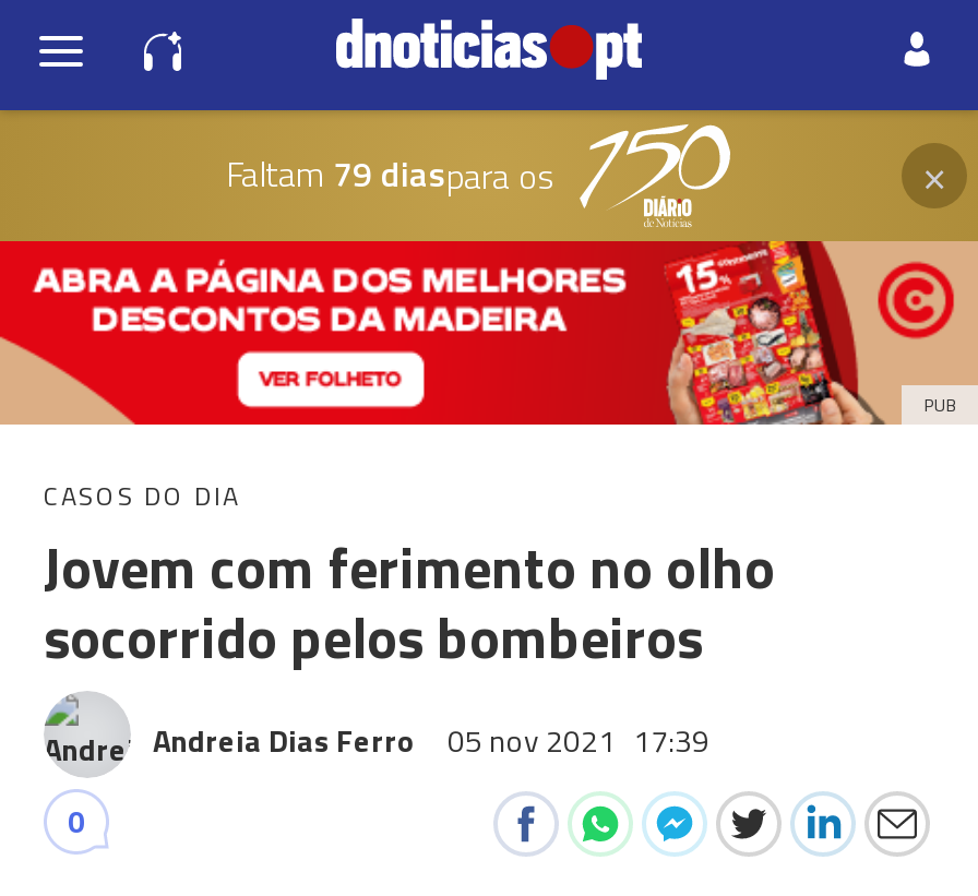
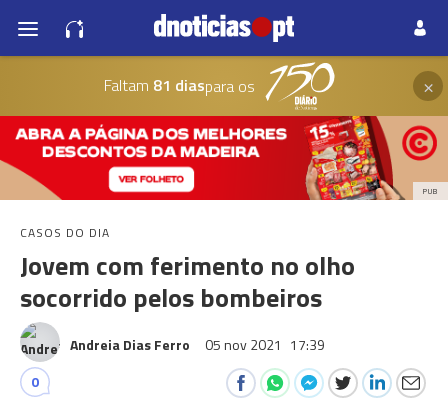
[226,146,556,202] Faltam 79 diaspara os -> [103,72,254,98] Faltam 81 diaspara os

